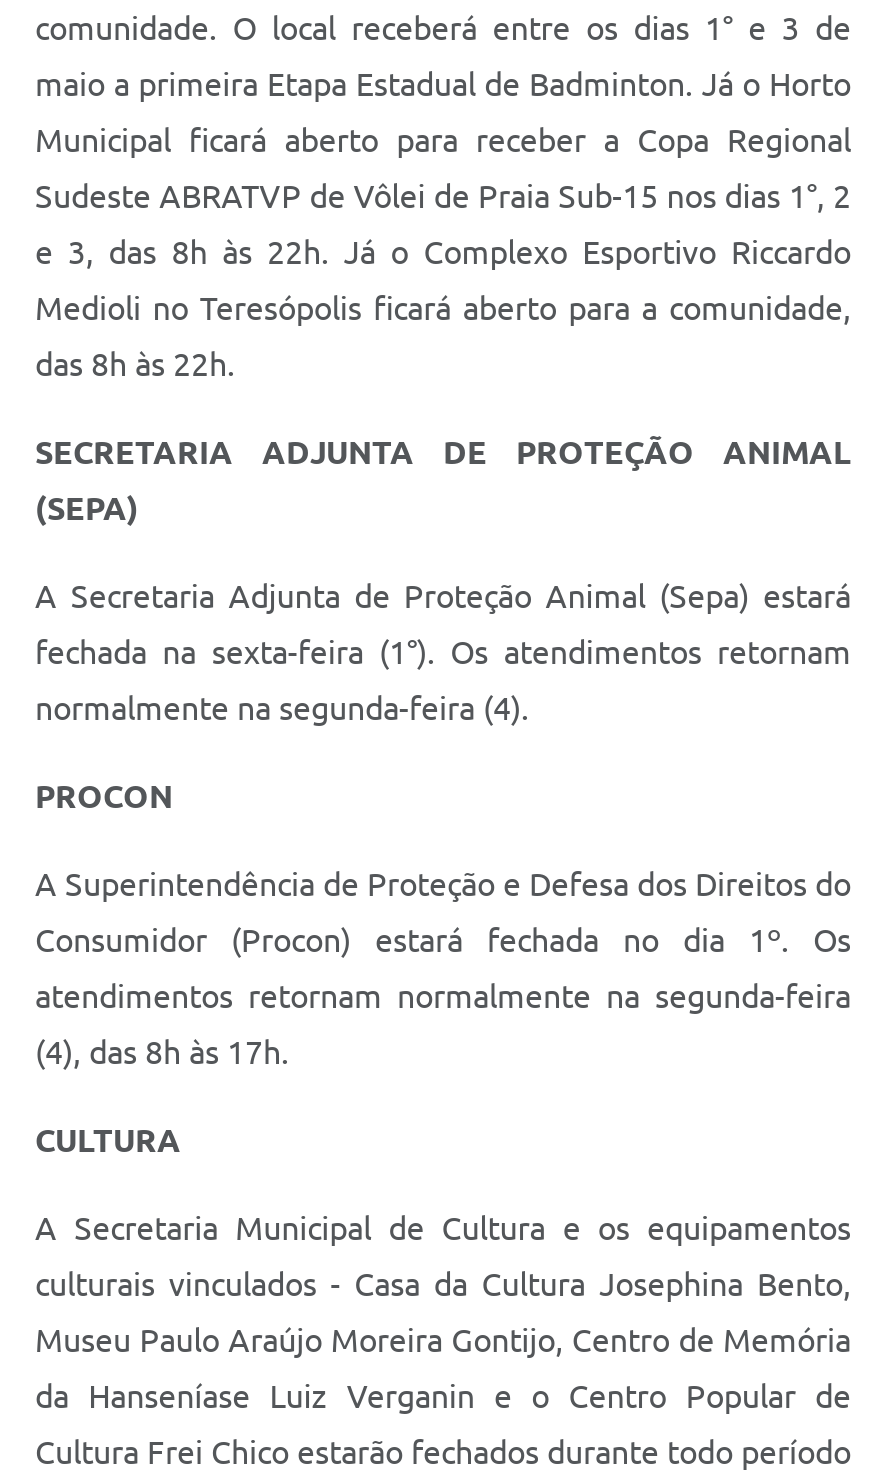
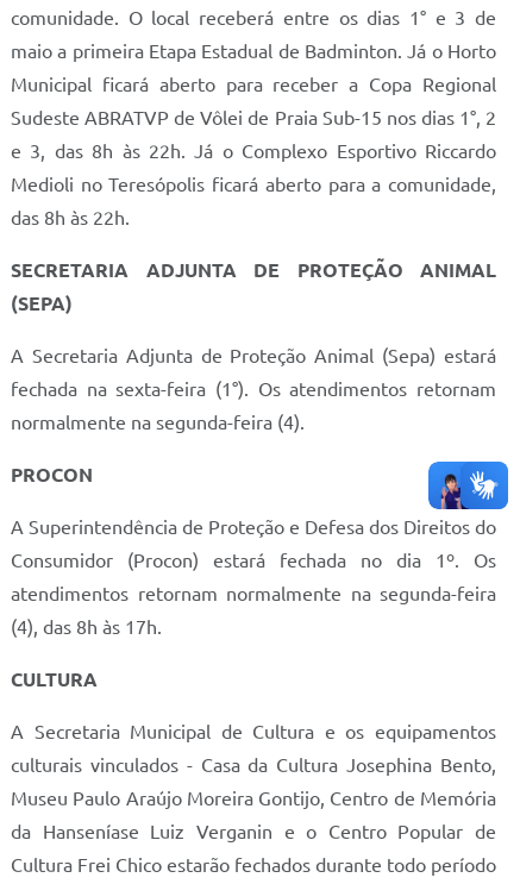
none -> [427,460,509,510] [image]

